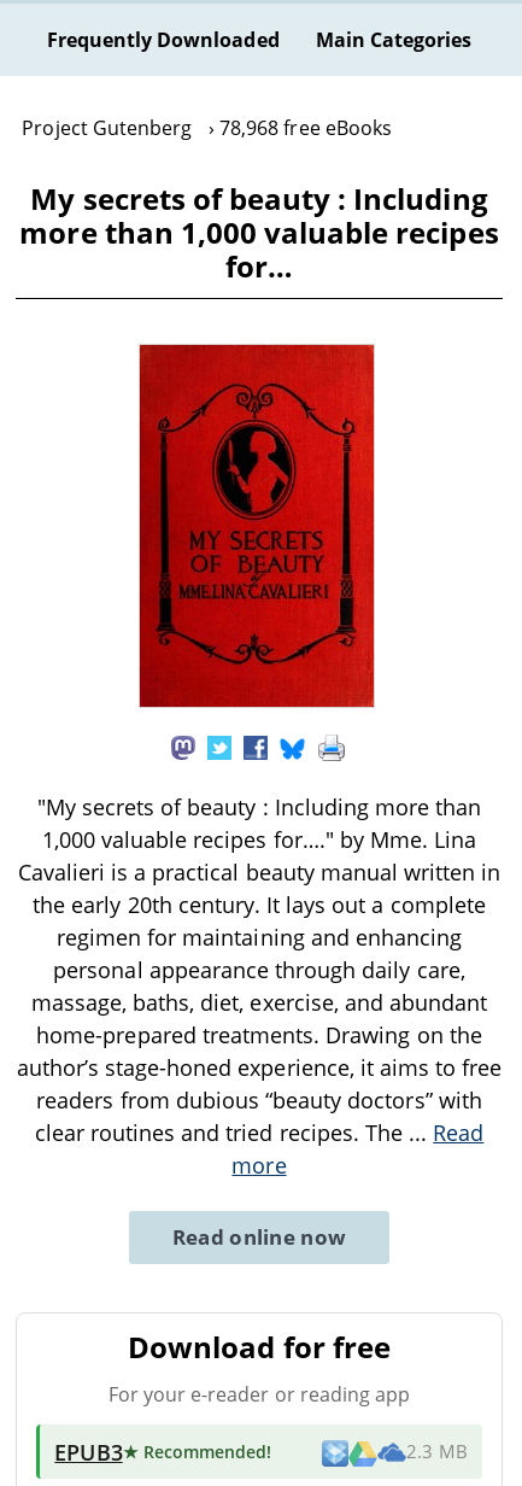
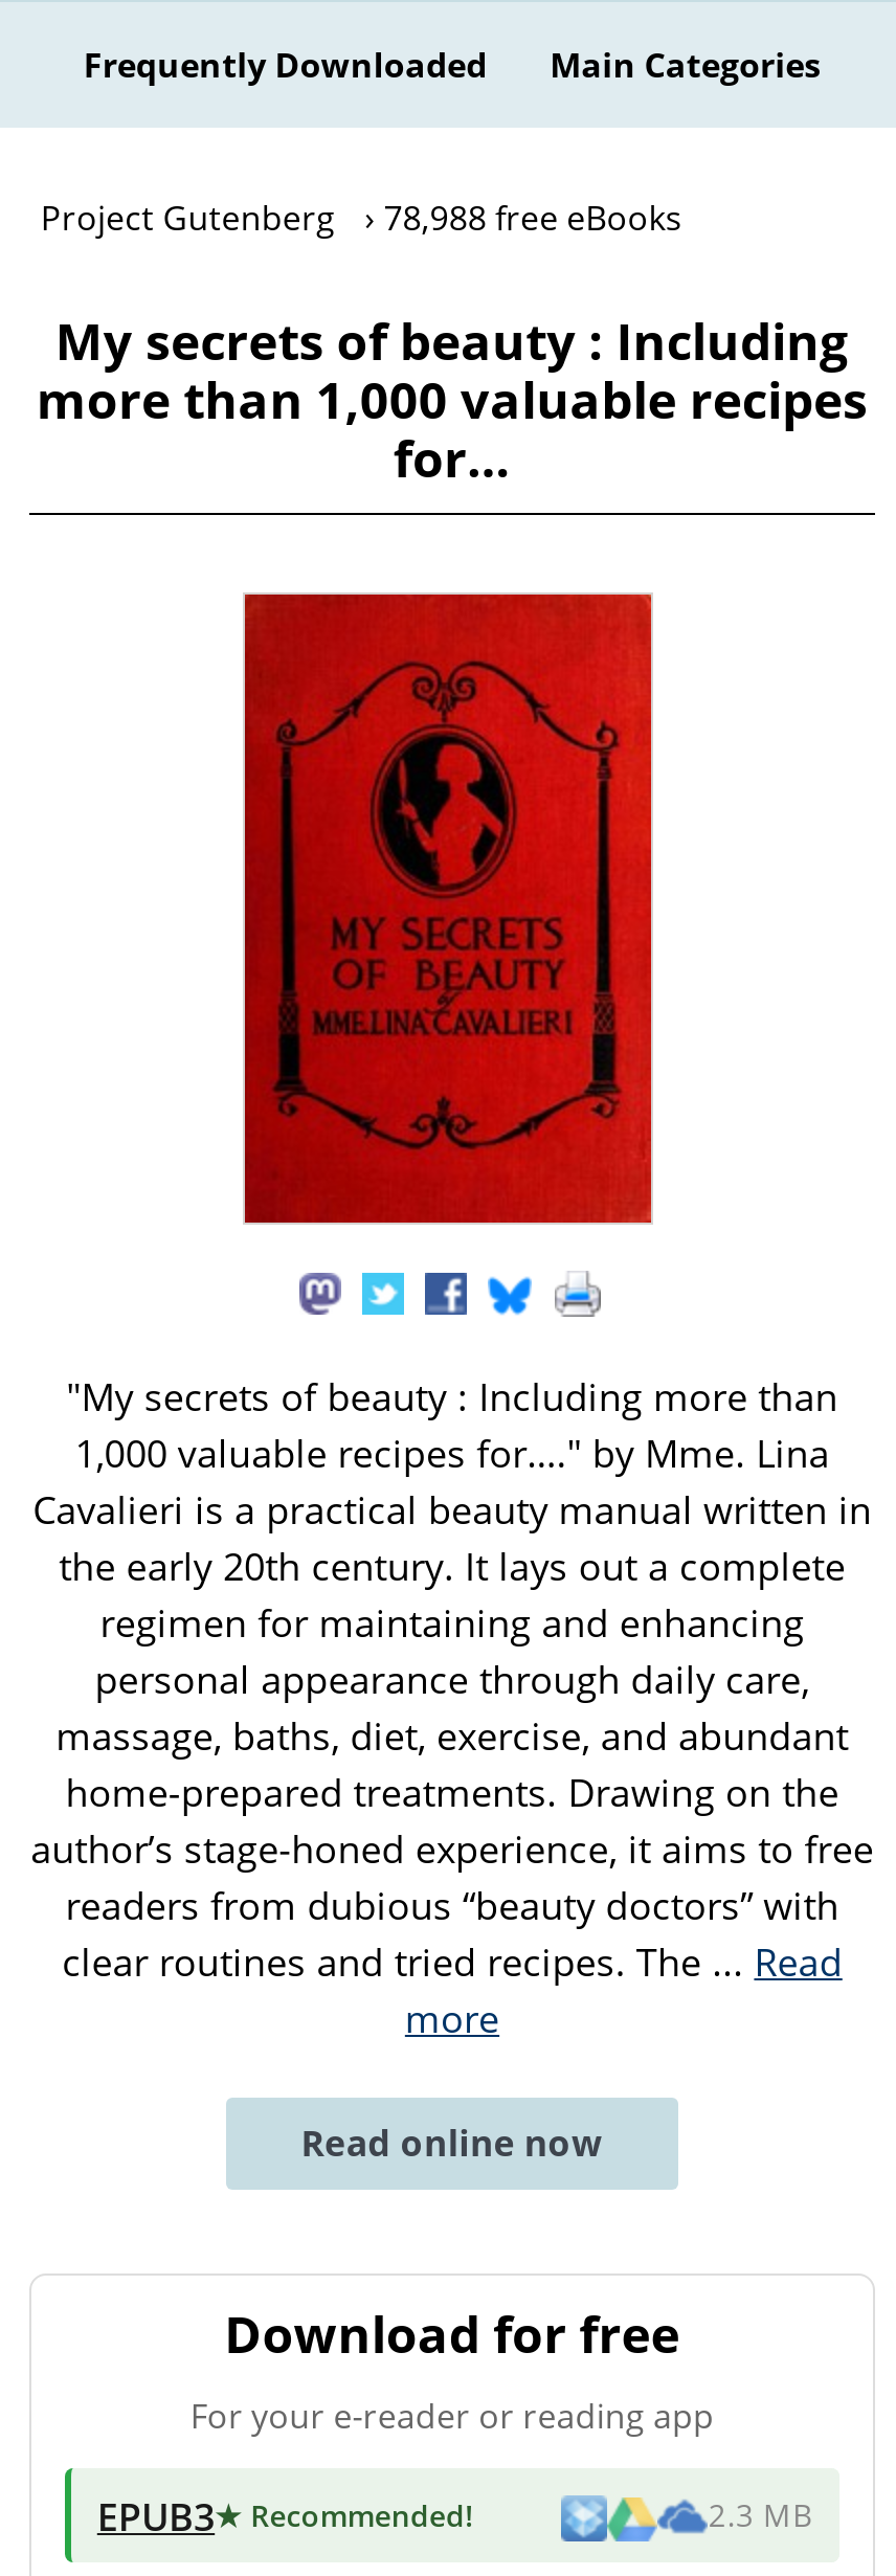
[22,115,392,141] Project Gutenberg 78,968 free eBooks -> [41,195,682,241] Project Gutenberg 78,988 free eBooks

